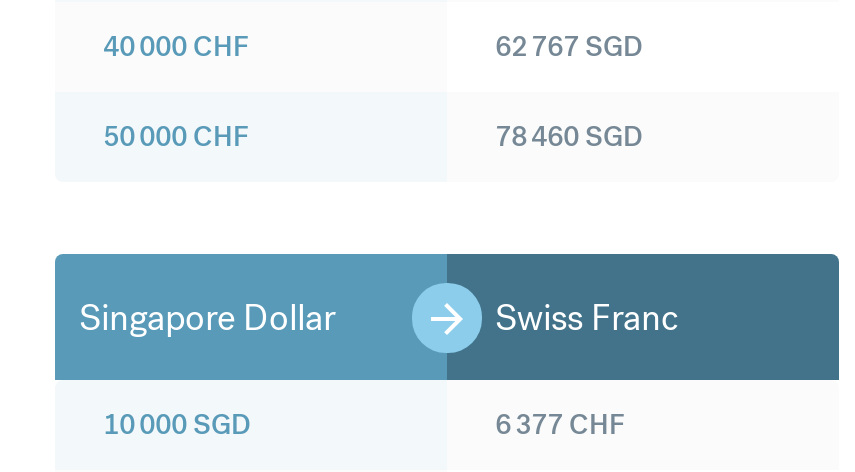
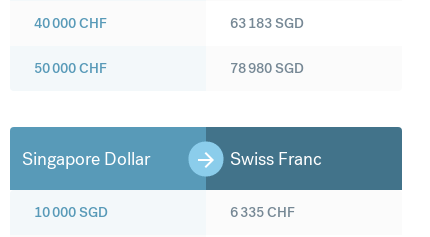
[495,28,643,64] 62 767 SGD -> [230,14,304,32] 63 183 SGD
[495,118,643,154] 78 460 SGD -> [230,59,304,77] 78 980 SGD
[495,406,625,442] 6 377 CHF -> [230,203,295,221] 6 335 CHF

